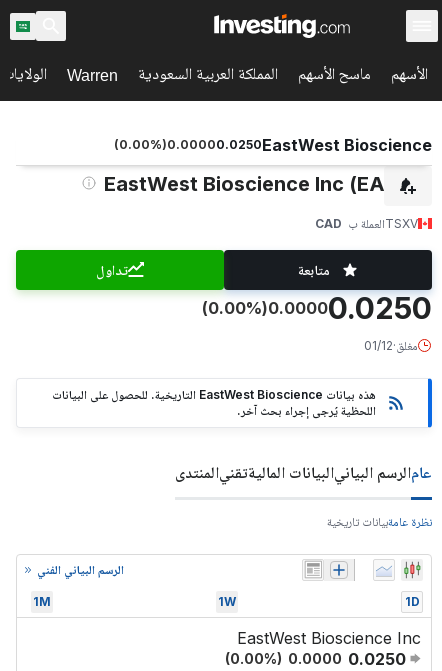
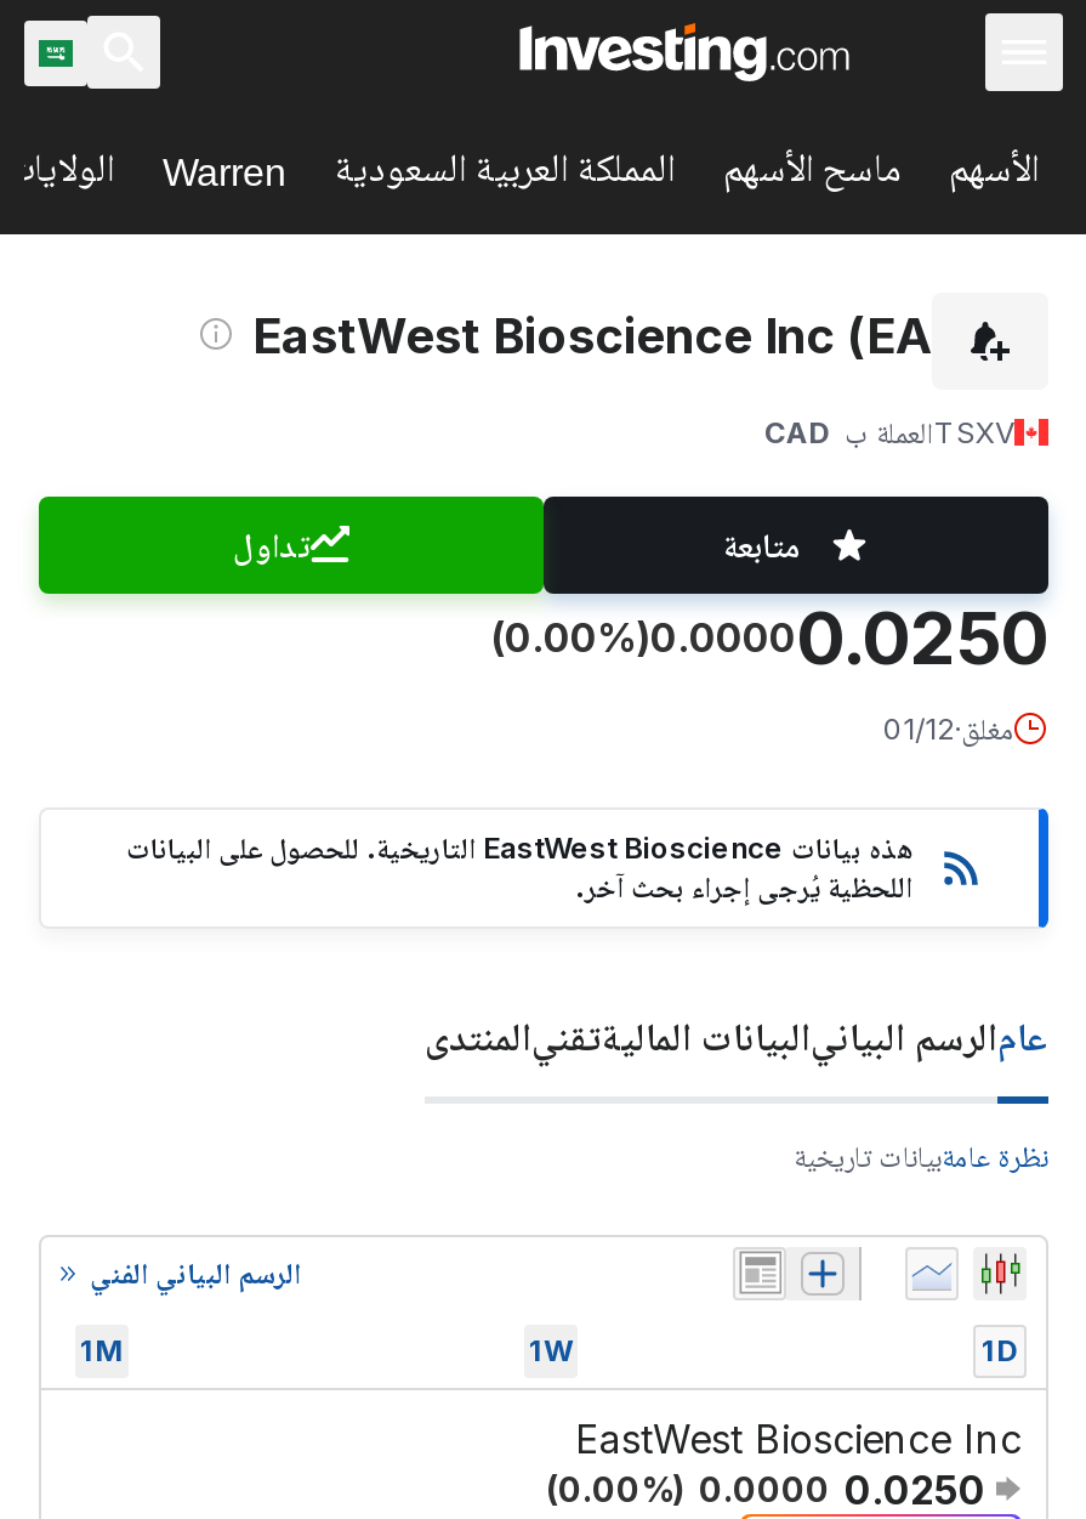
[114,135,432,155] EastWest Bioscience | 0.0250 | 0.0000 | (0.00%) -> none

